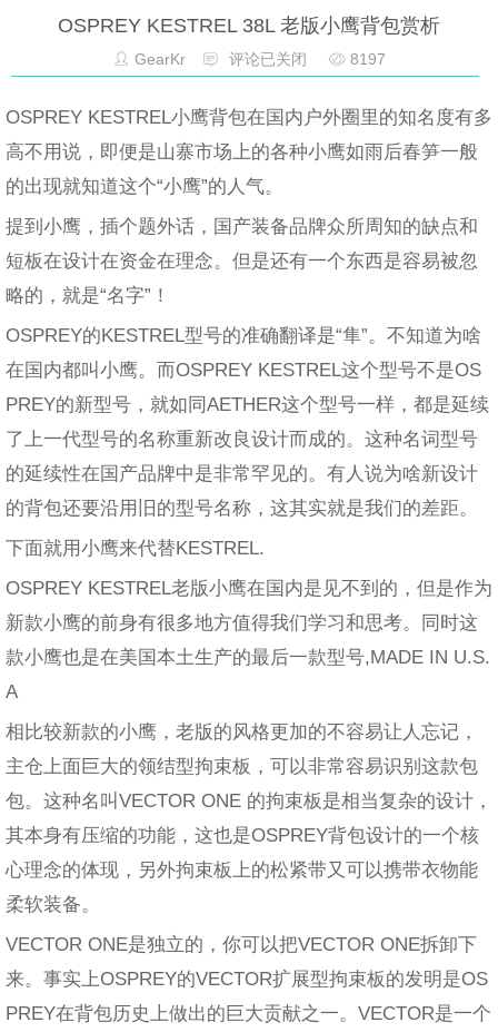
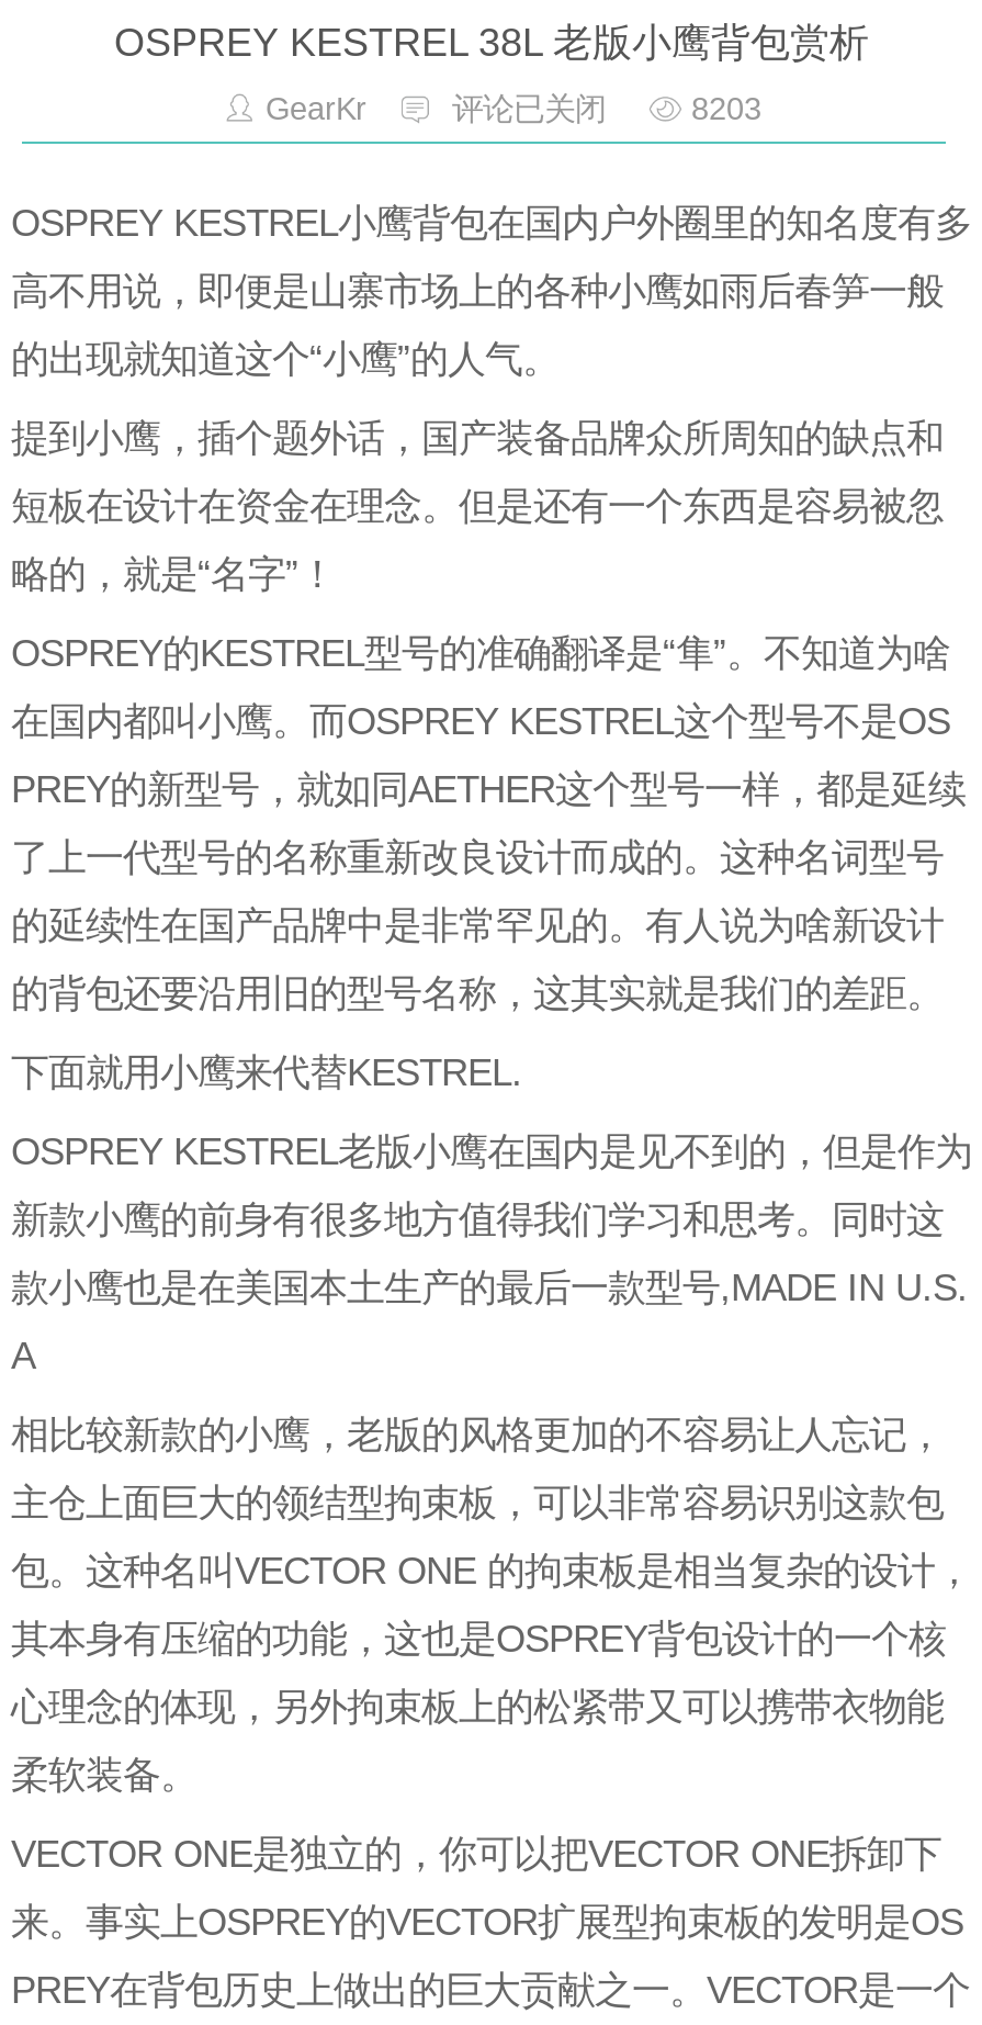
[346,50,386,68] 8197 -> [682,91,761,126] 8203

